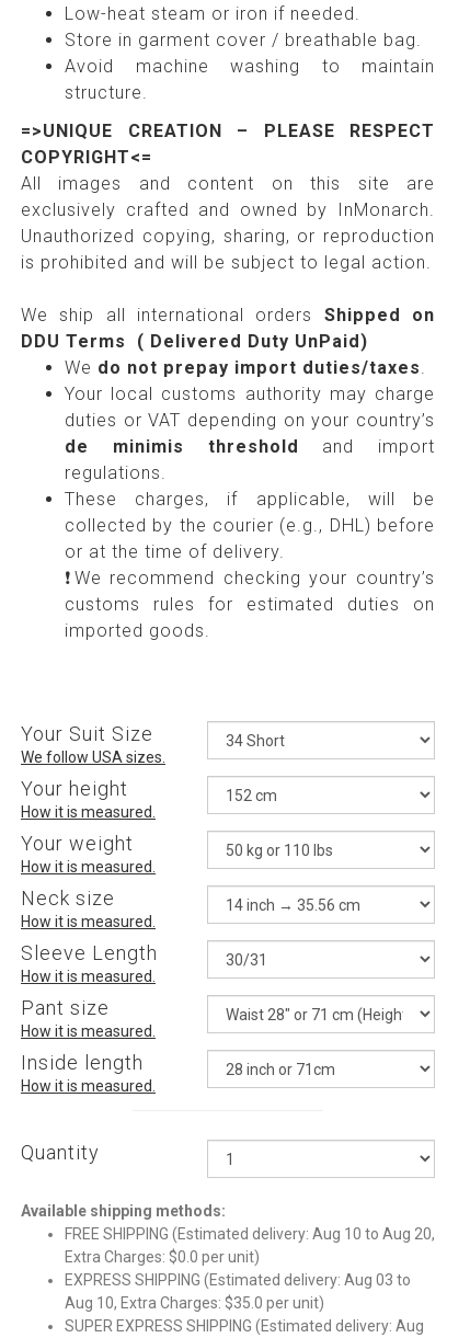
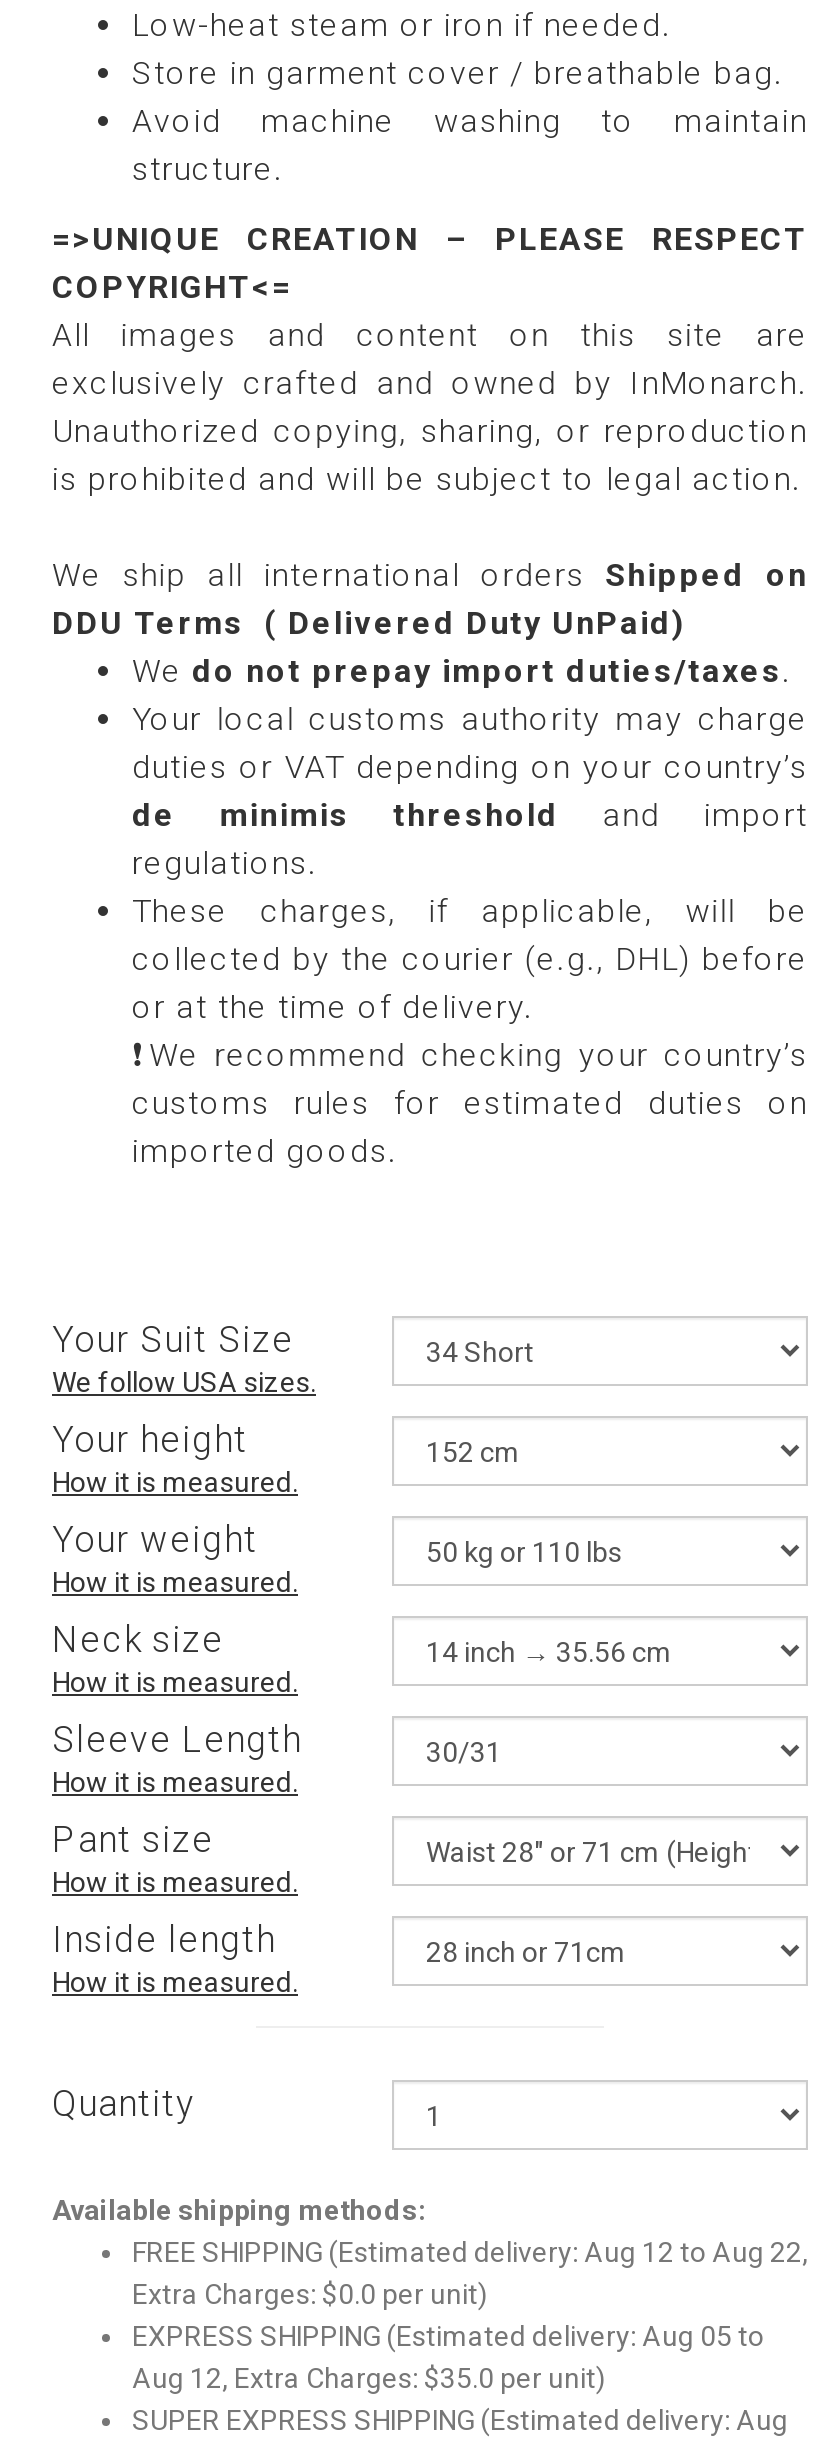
[65,1225,435,1243] FREE SHIPPING (Estimated delivery: Aug 10 to Aug 20, -> [132,2236,808,2268] FREE SHIPPING (Estimated delivery: Aug 12 to Aug 22,
[65,1271,411,1289] EXPRESS SHIPPING (Estimated delivery: Aug 03 to -> [132,2320,764,2352] EXPRESS SHIPPING (Estimated delivery: Aug 05 to
[65,1294,324,1312] Aug 10, Extra Charges: $35.0 per unit) -> [132,2362,606,2394] Aug 12, Extra Charges: $35.0 per unit)

